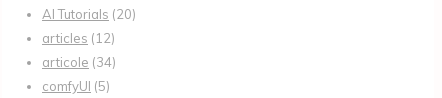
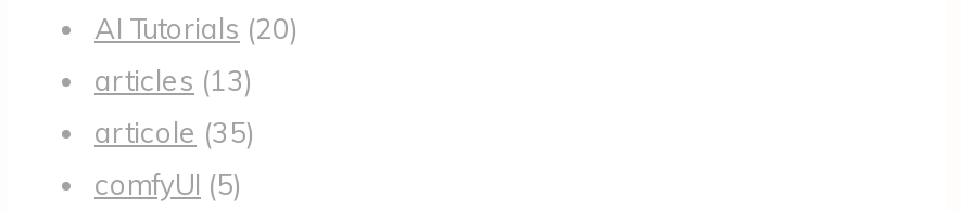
[42,30,115,46] articles (12) -> [94,62,253,97] articles (13)
[42,54,116,70] articole (34) -> [94,114,255,149] articole (35)

